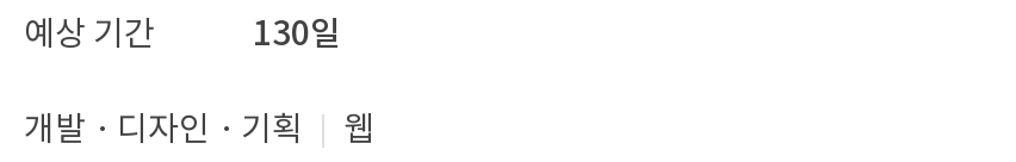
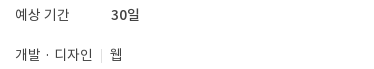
[253,12,341,55] 130일 -> [111,6,140,24] 30일
[24,107,303,150] 개발 · 디자인 · 기획 -> [15,46,93,64] 개발 · 디자인

